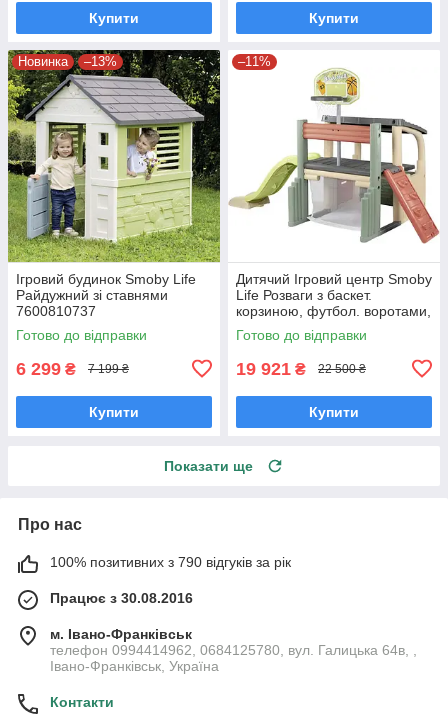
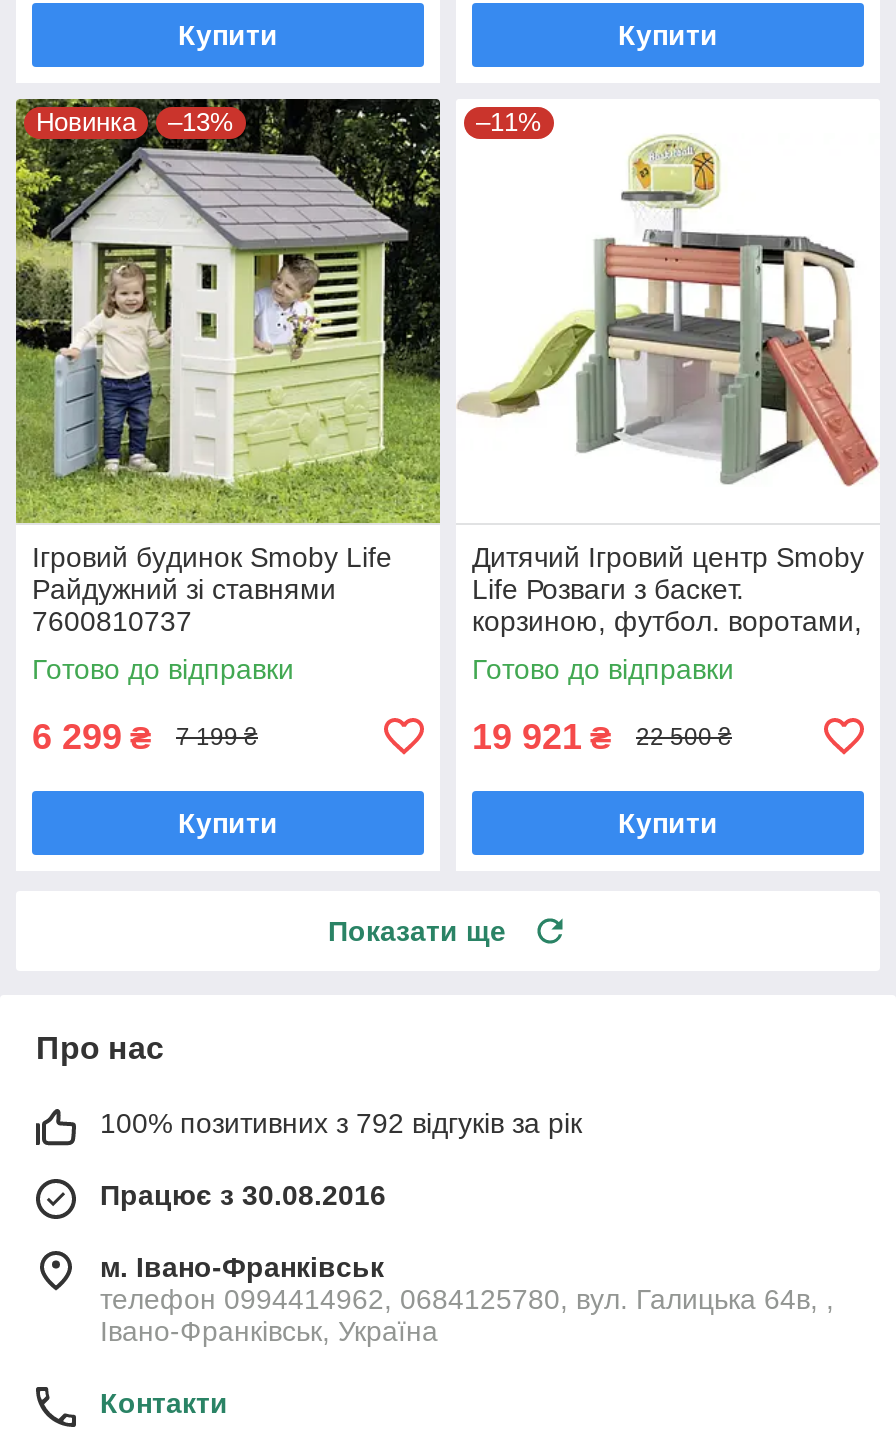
[50,554,291,570] 100% позитивних з 790 відгуків за рік -> [100,1106,582,1138] 100% позитивних з 792 відгуків за рік

